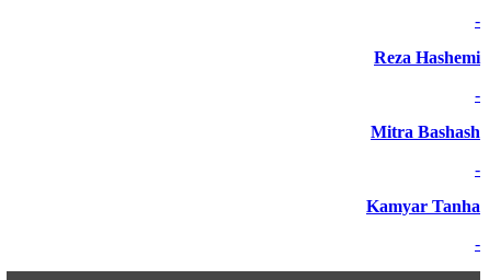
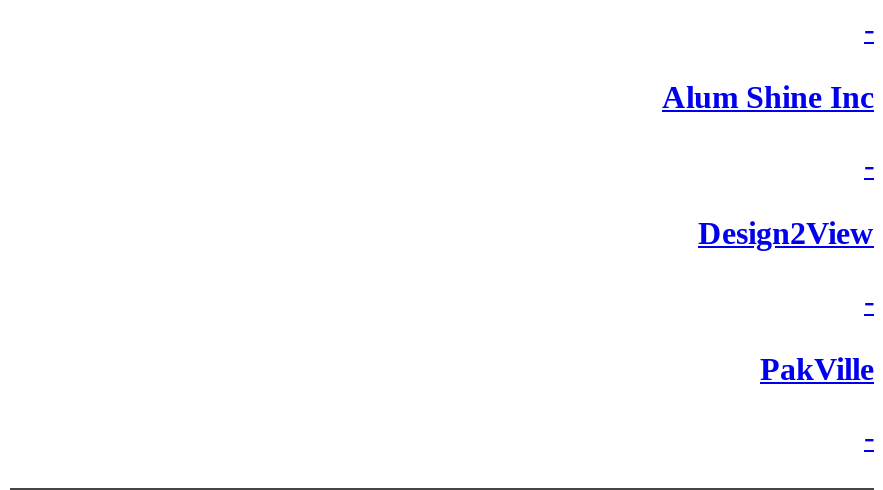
[374,48,480,66] Reza Hashemi -> [662,80,874,114] Alum Shine Inc
[371,122,480,141] Mitra Bashash -> [698,216,874,250] Design2View
[366,197,480,215] Kamyar Tanha -> [760,352,874,386] PakVille

